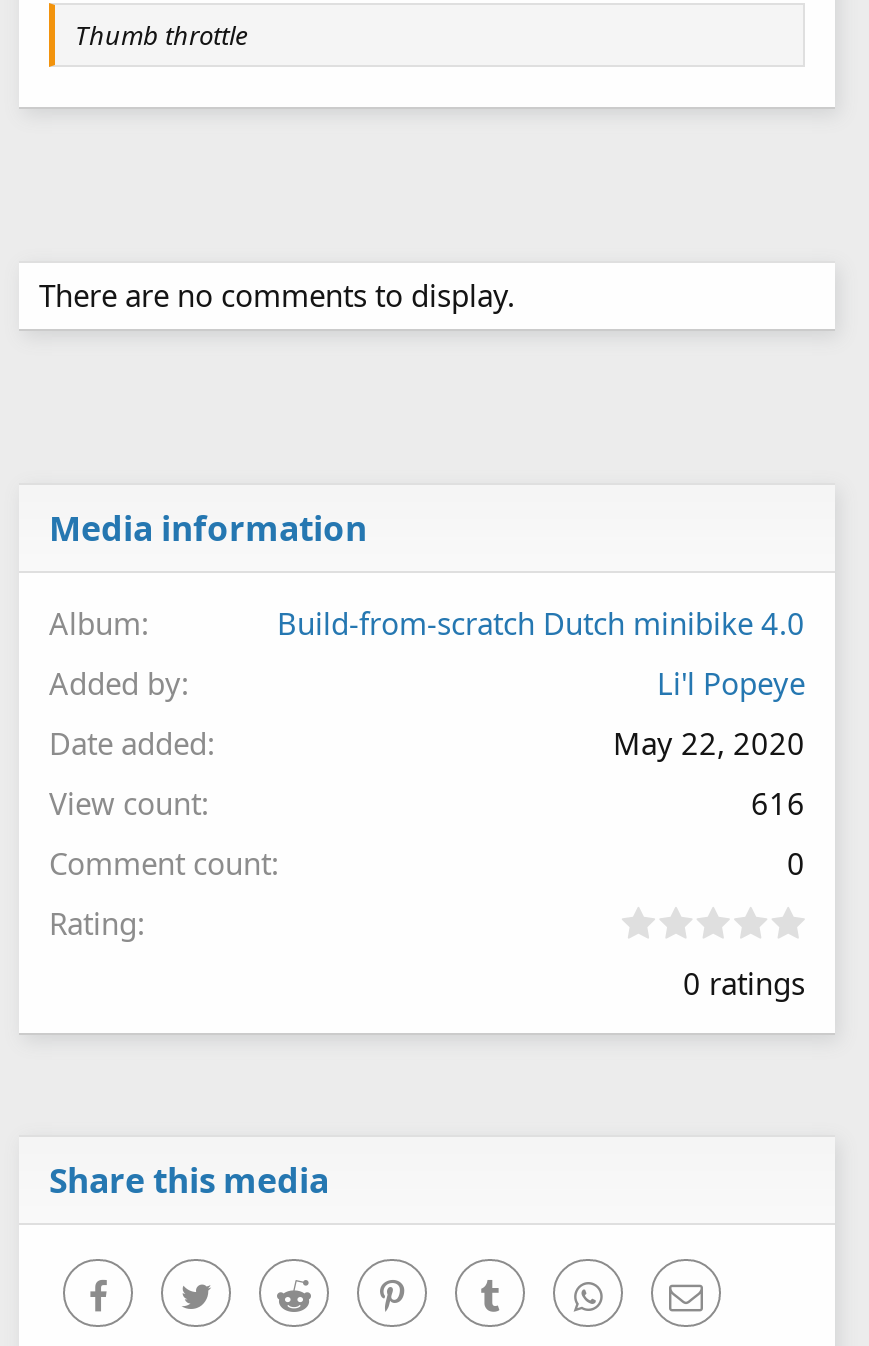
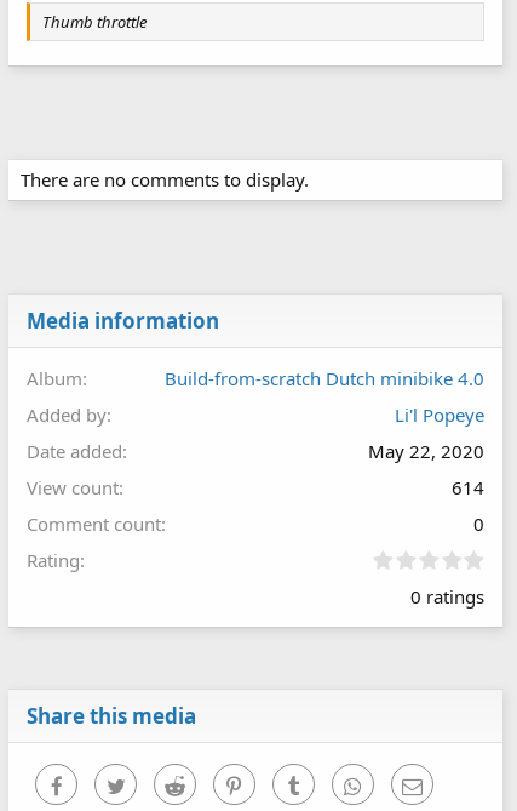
[751,783,805,823] 616 -> [452,475,484,500] 614

